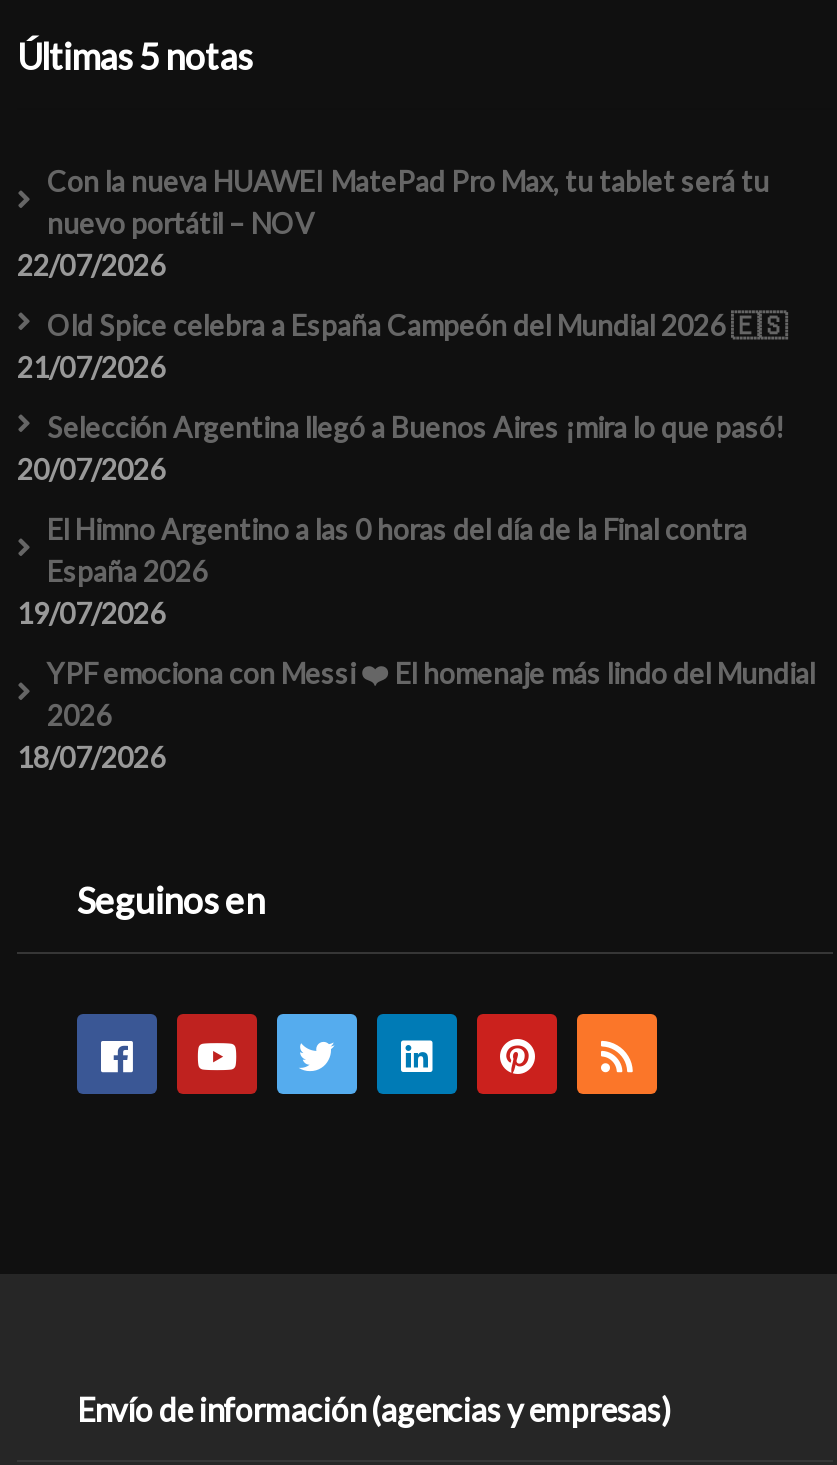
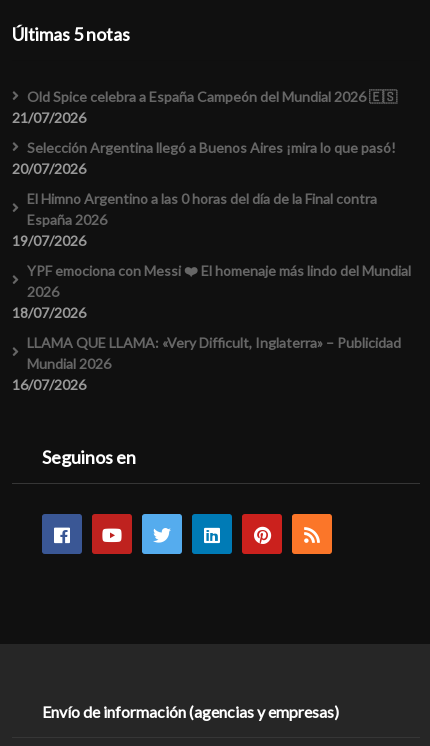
[17,163,769,281] Con la nueva HUAWEI MatePad Pro Max, tu tablet será tu | nuevo portátil – NOV | 22/07/2026 -> none
moved [17,349,785,773] -> [12,109,396,321]: 21/07/2026 | Selección Argentina llegó a Buenos Aires ¡mira lo que pasó! | 20/07/2026 | El Himno Argentino a las 0 horas del día de la Final contra | España 2026 | 19/07/2026 | 2026 | 18/07/2026
none -> [12,334,401,393] LLAMA QUE LLAMA: «Very Difficult, Inglaterra» – Publicidad | Mundial 2026 | 16/07/2026

